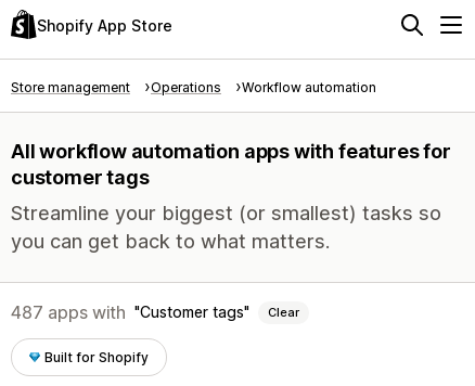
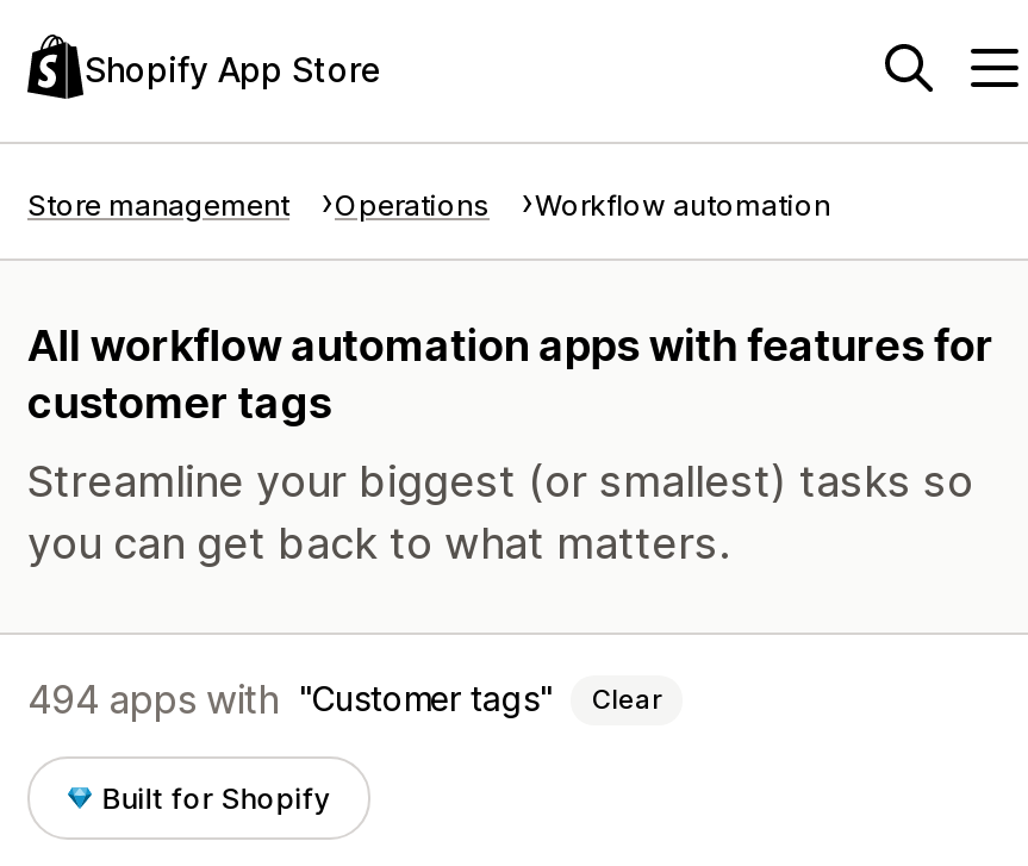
[11,301,299,323] 487 apps with Customer tags Clear -> [27,675,661,723] 494 apps with Customer tags Clear

